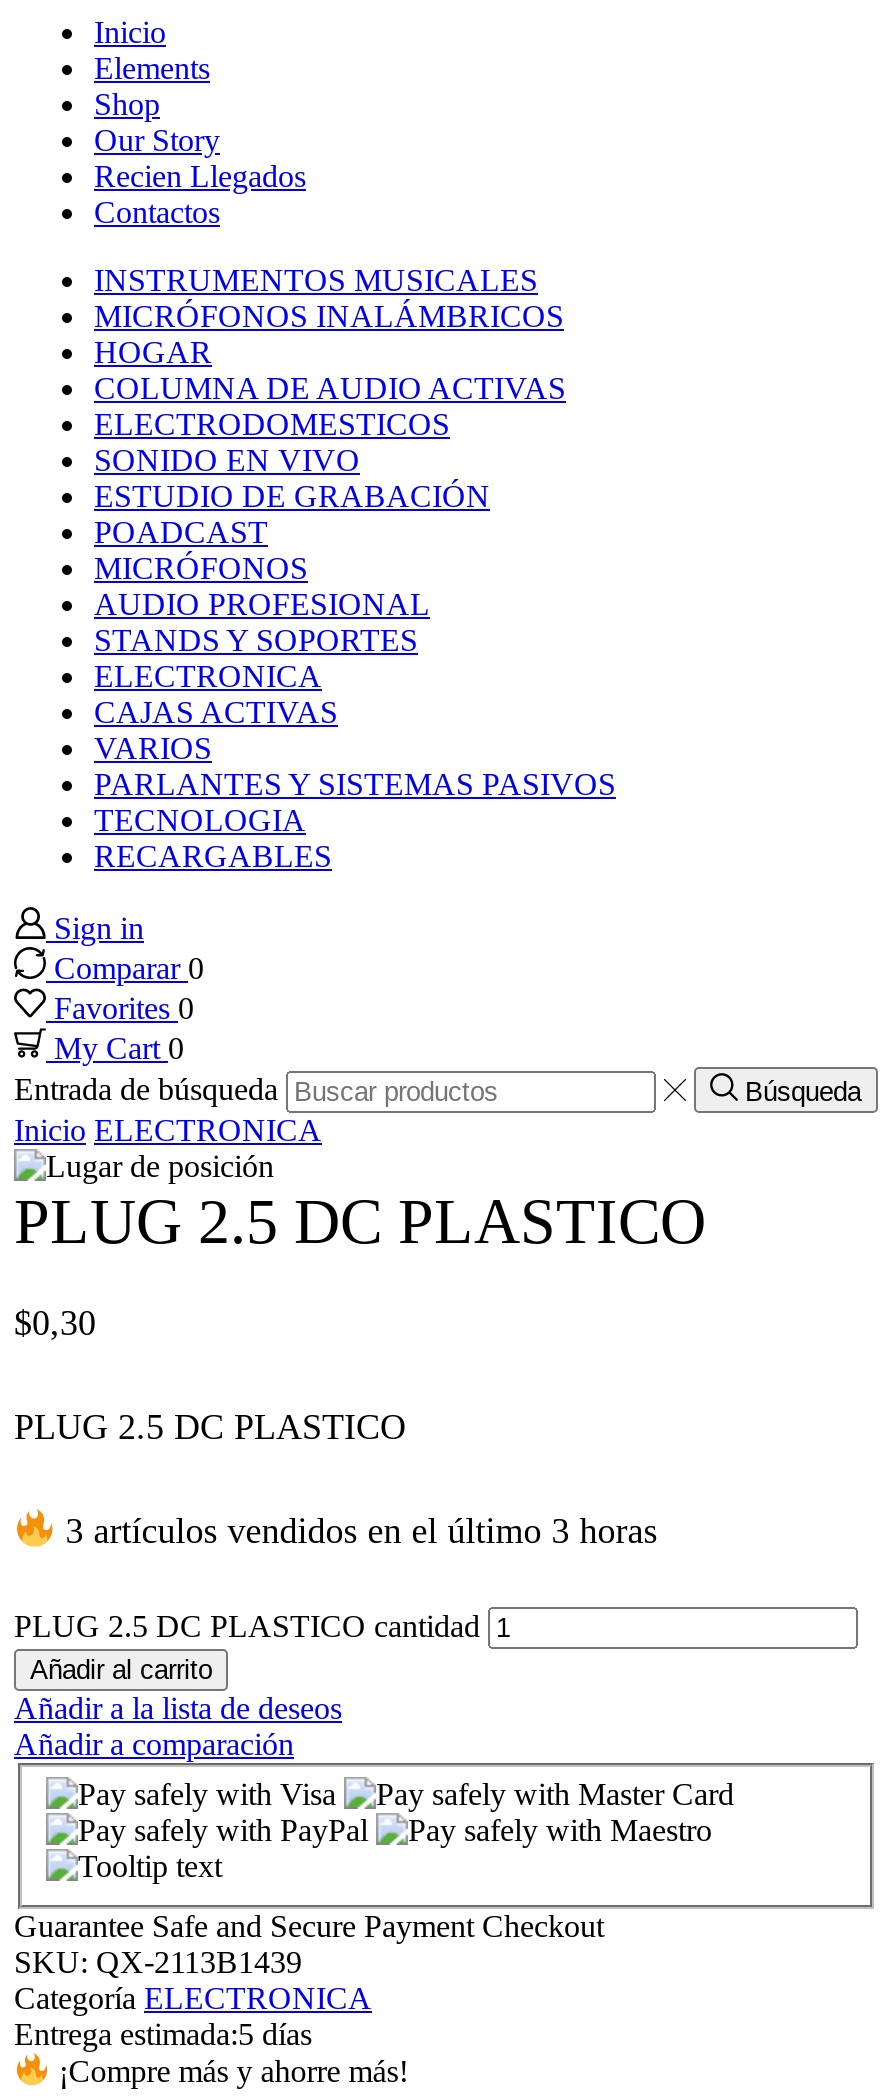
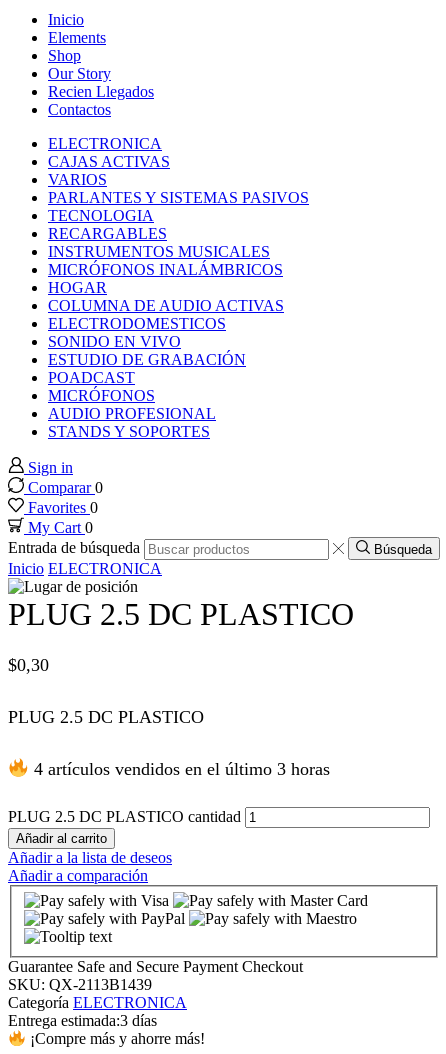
moved [94,264,566,658] -> [48,243,284,440]: INSTRUMENTOS MUSICALES | MICRÓFONOS INALÁMBRICOS | HOGAR | ... | AUDIO PROFESIONAL | STANDS Y SOPORTES
moved [94,660,616,874] -> [48,135,309,242]: ELECTRONICA | CAJAS ACTIVAS | VARIOS | PARLANTES Y SISTEMAS PASIVOS | TECNOLOGIA | RECARGABLES
[56,1511,658,1551] 3 artículos vendidos en el último 3 horas -> [29,759,330,779] 4 artículos vendidos en el último 3 horas
[14,2017,312,2051] Entrega estimada:5 días -> [8,1012,157,1029] Entrega estimada:3 días

